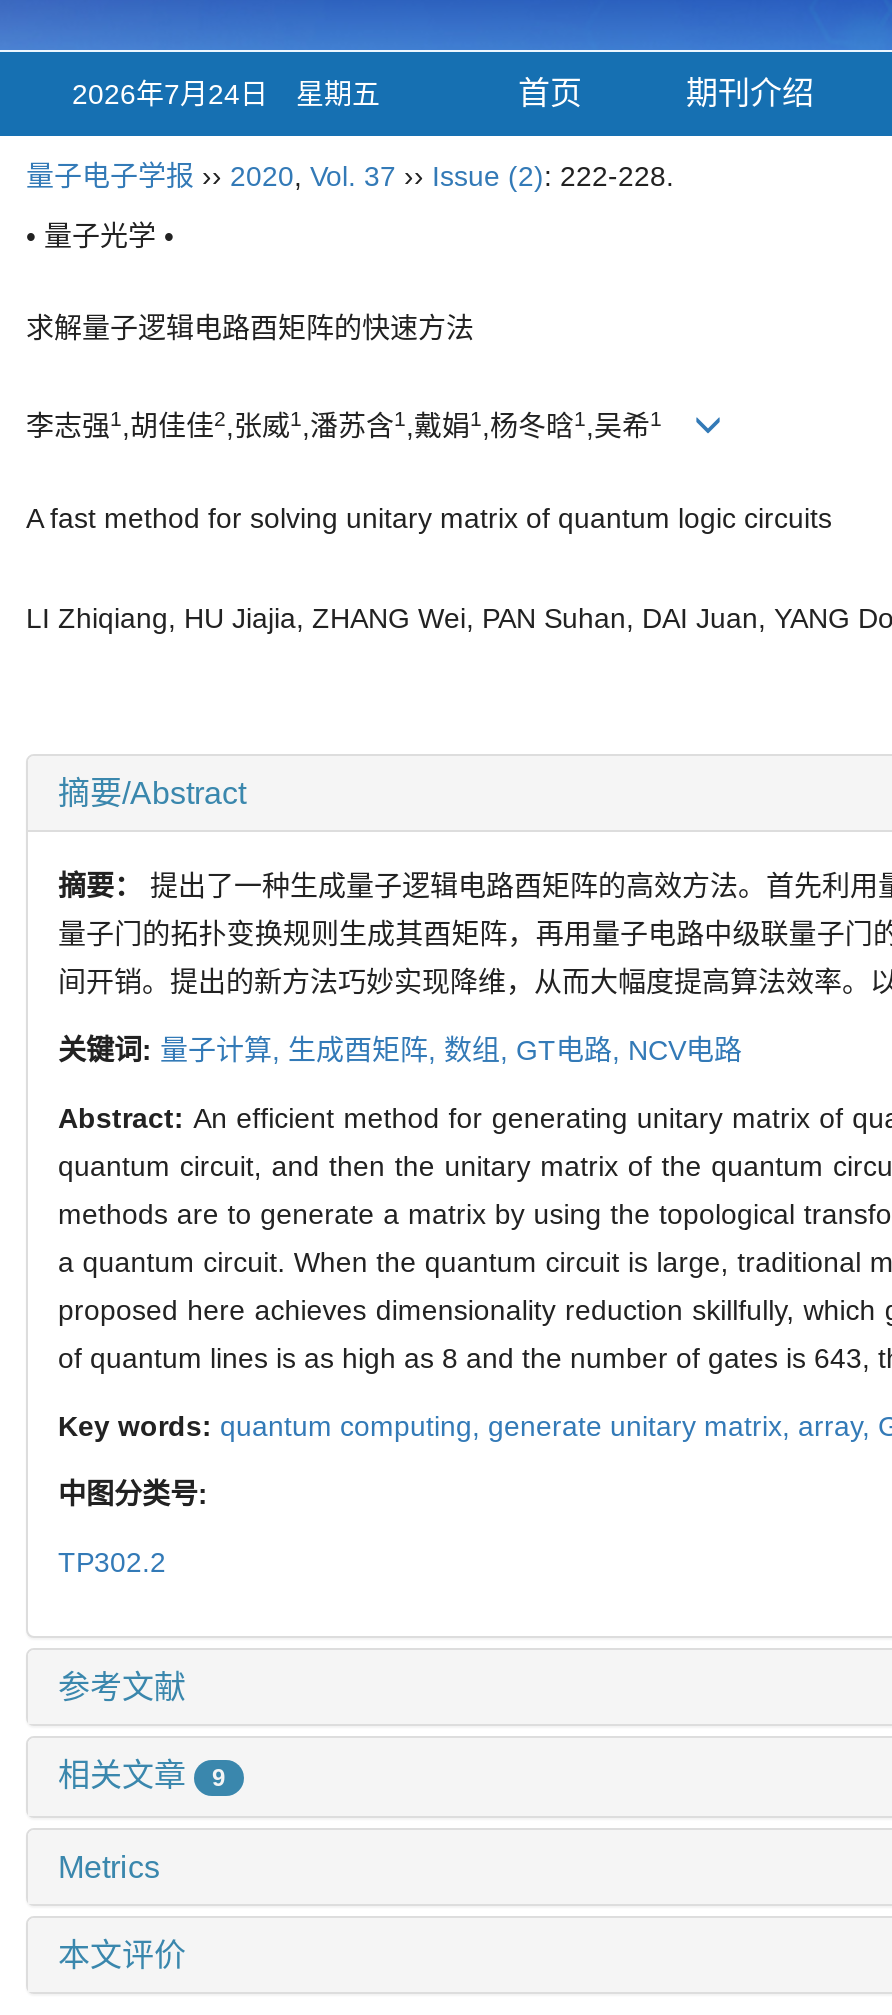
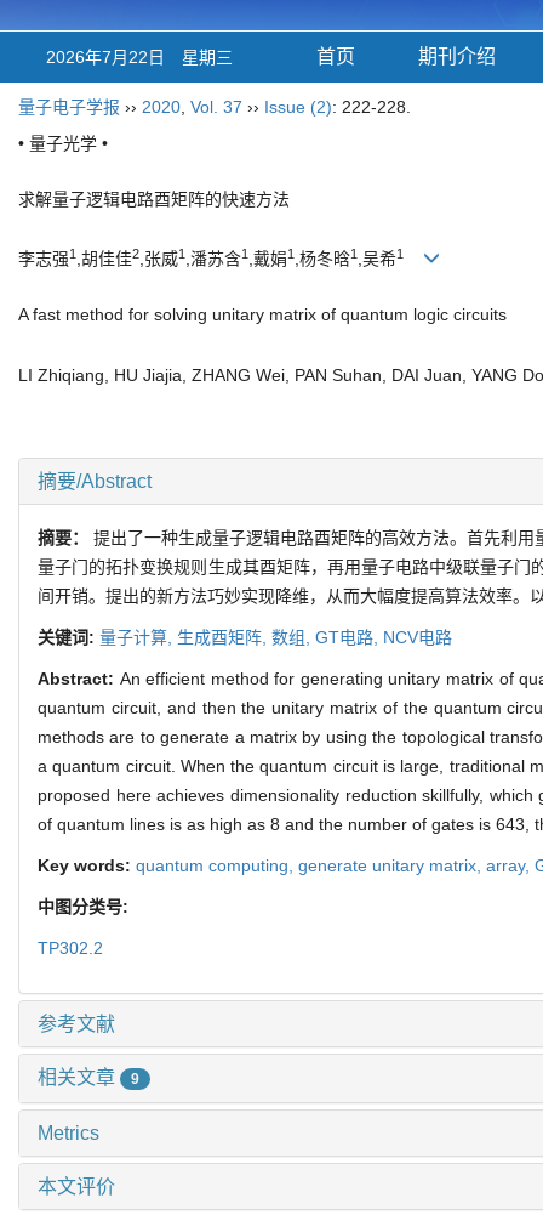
[72,78,276,110] 2026年7月24日 -> [46,47,170,67] 2026年7月22日
[296,78,380,110] 星期五 -> [182,47,233,67] 星期三

